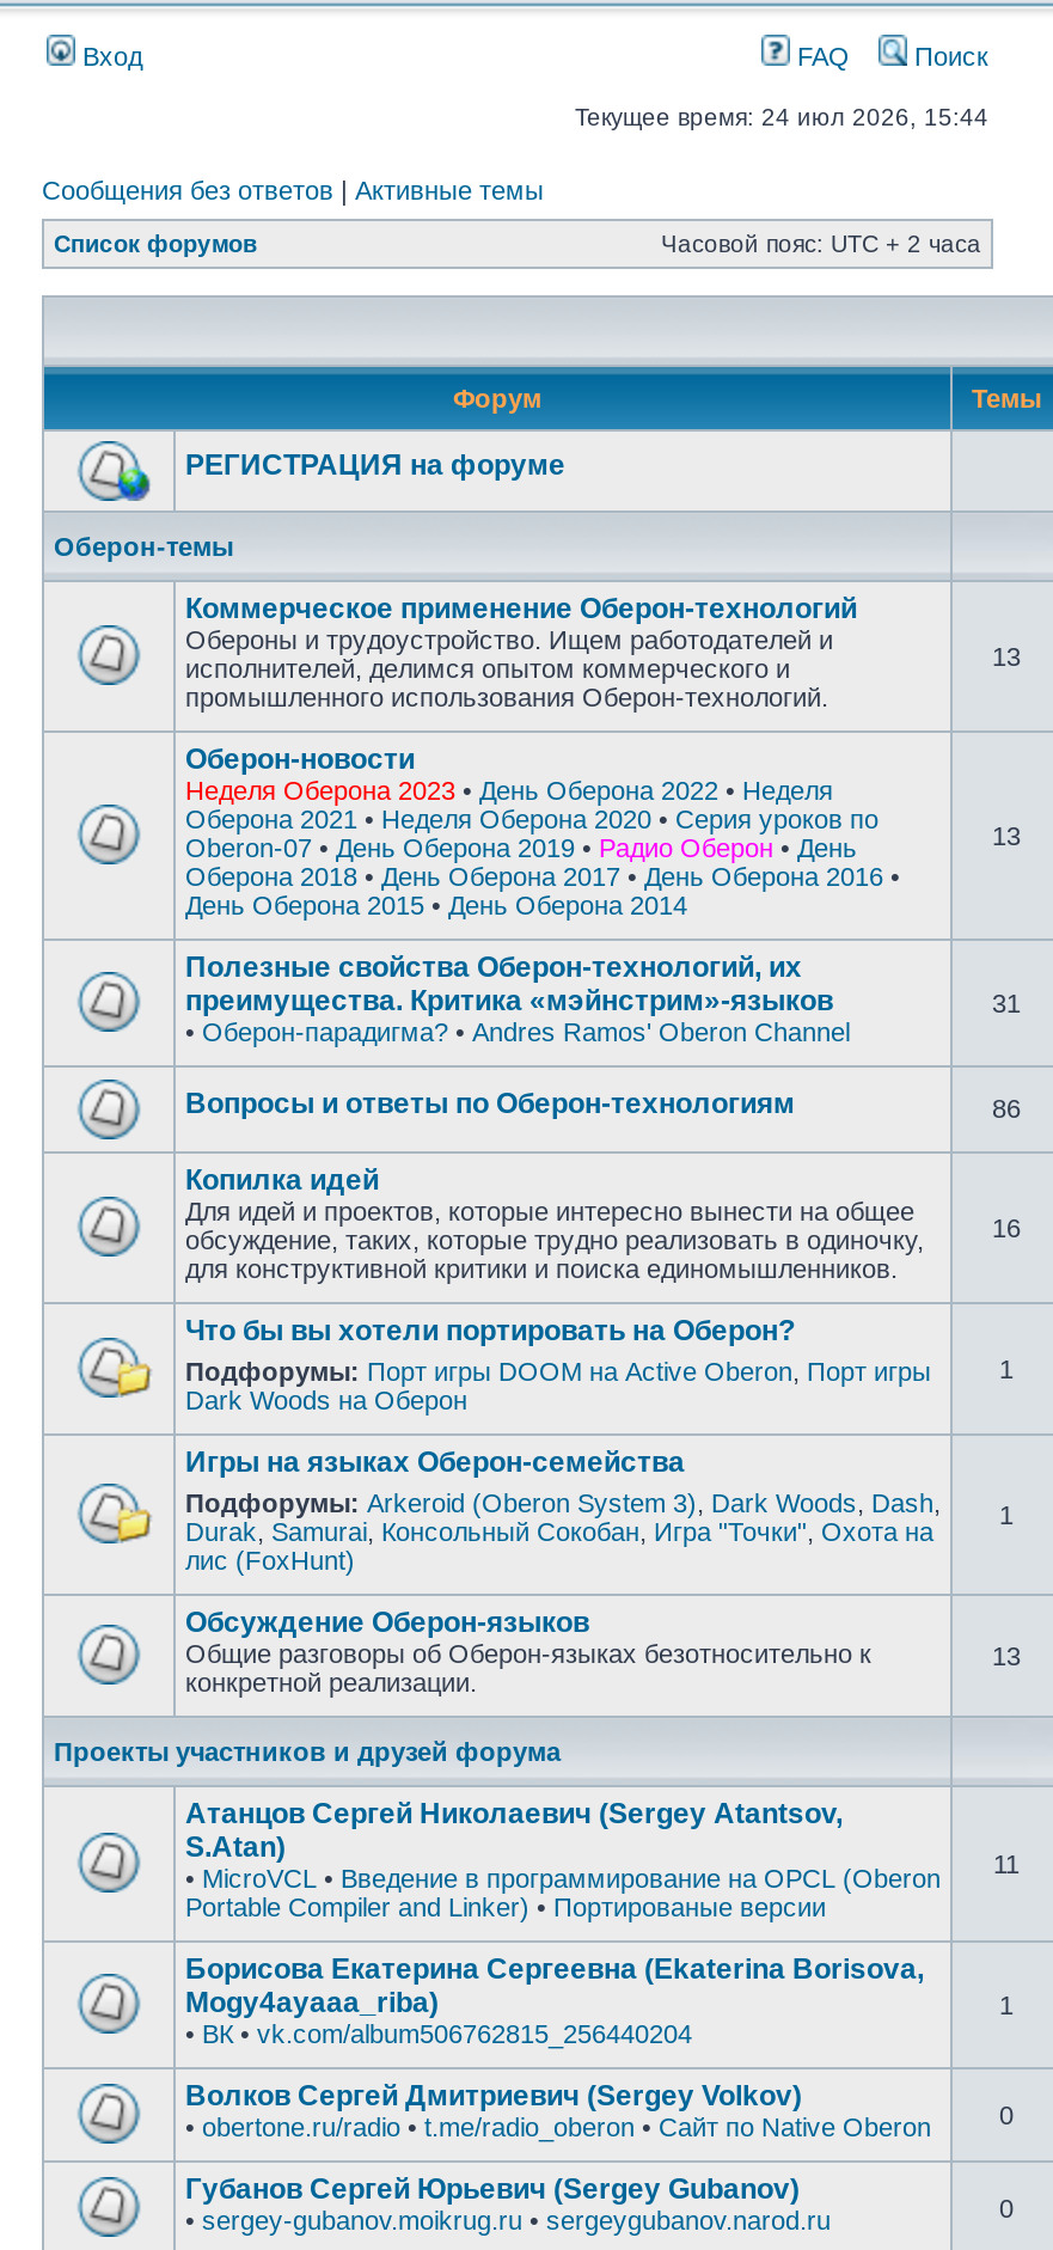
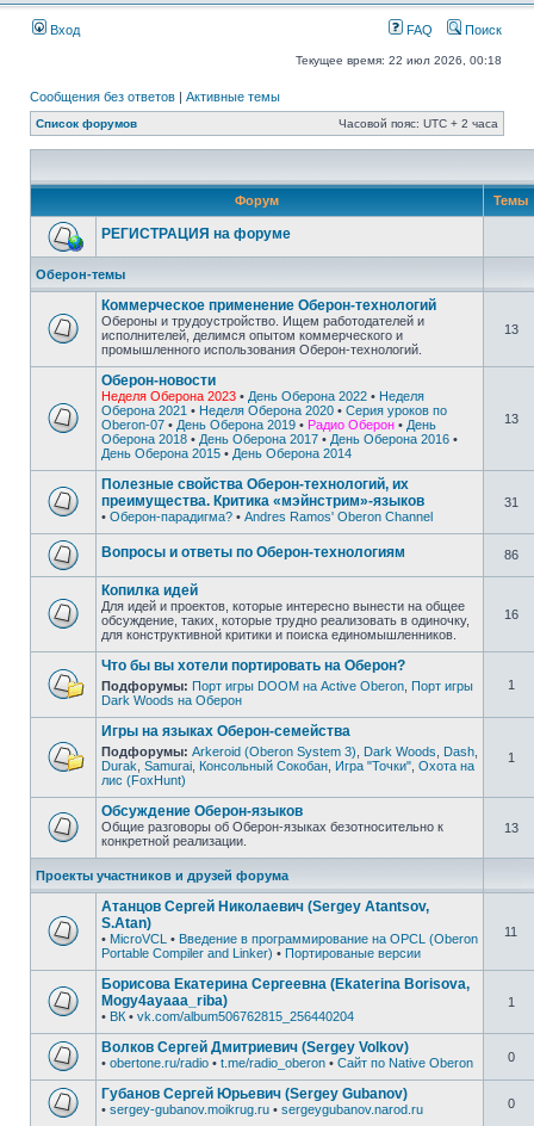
[575,104,988,130] Текущее время: 24 июл 2026, 15:44 -> [296,54,502,67] Текущее время: 22 июл 2026, 00:18

